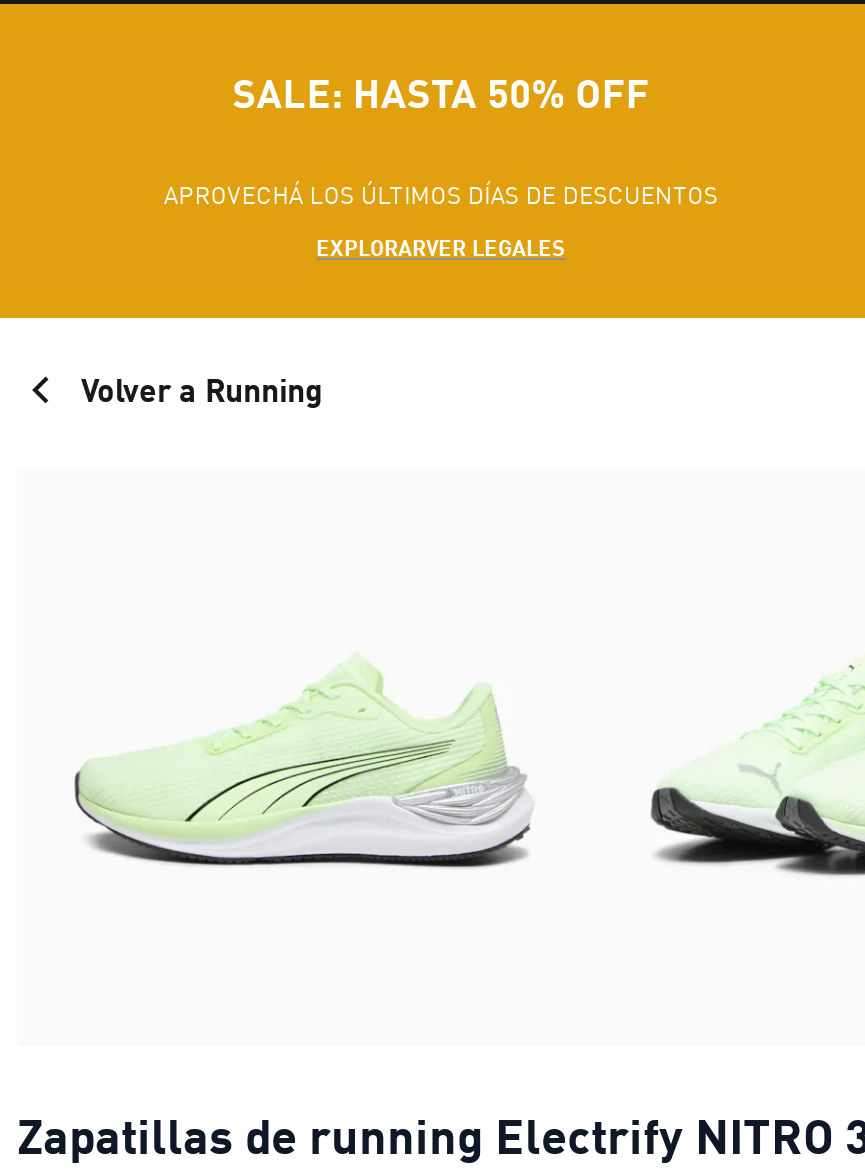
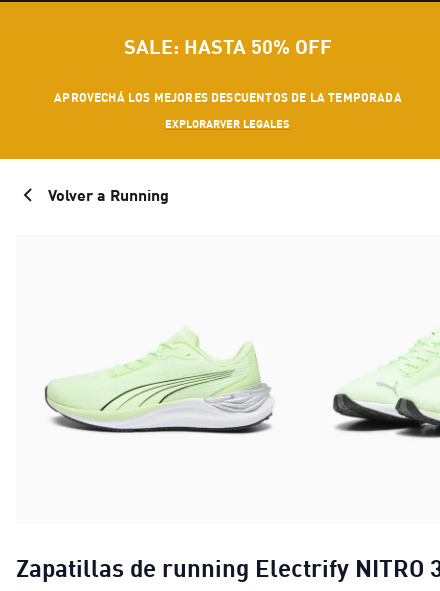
[164,180,718,210] APROVECHÁ LOS ÚLTIMOS DÍAS DE DESCUENTOS -> [54,90,402,105] APROVECHÁ LOS MEJORES DESCUENTOS DE LA TEMPORADA

